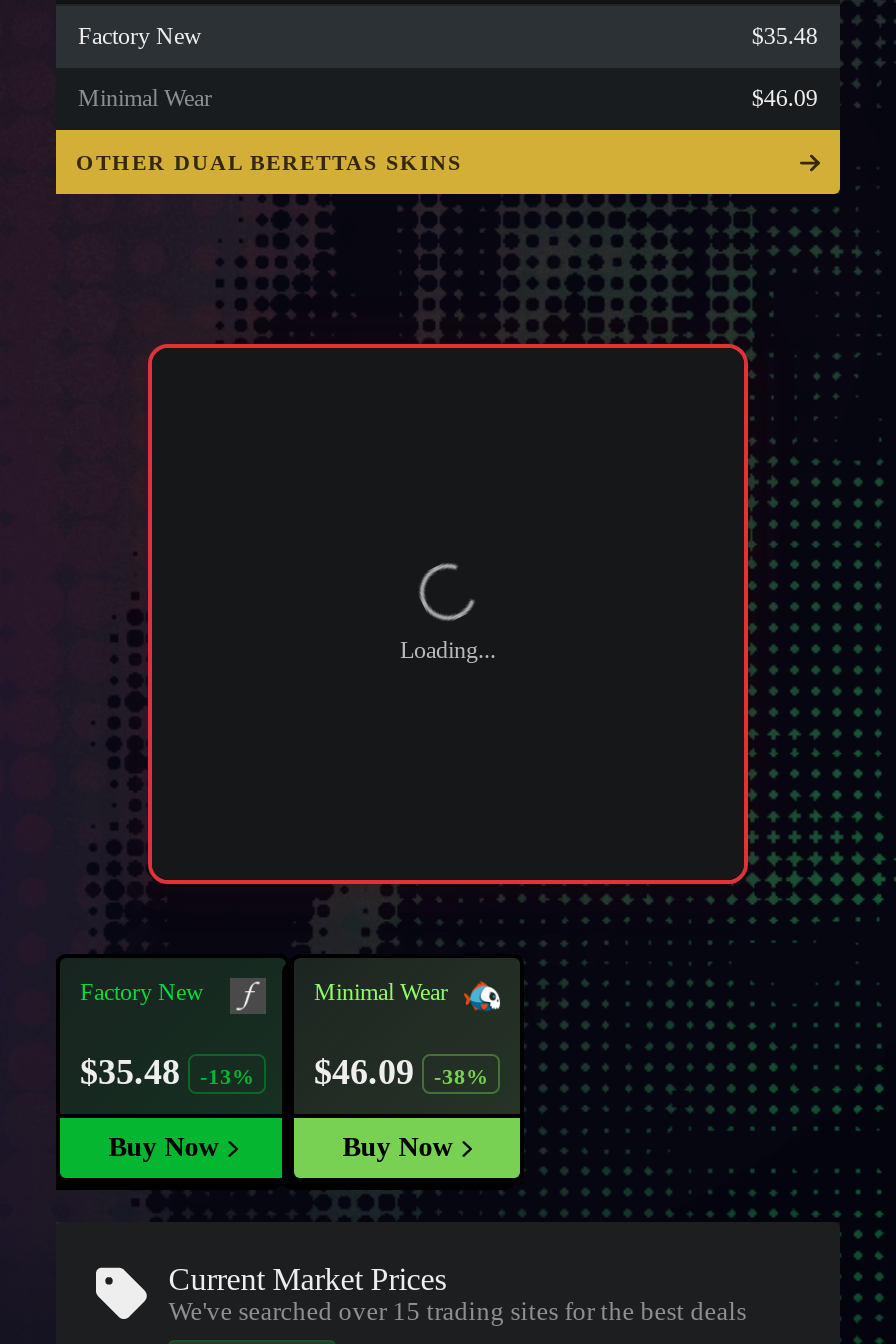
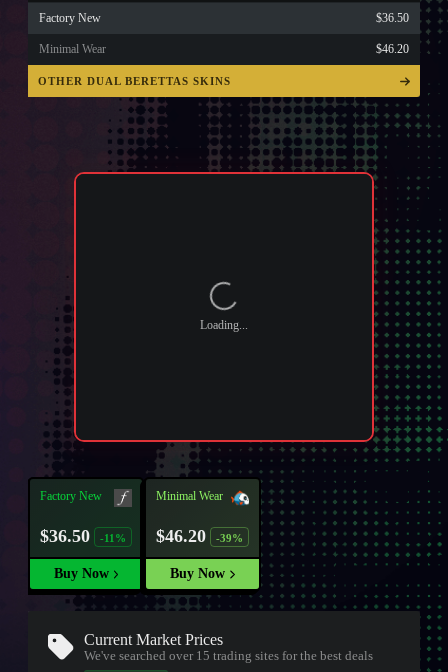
[752,22,818,50] $35.48 -> [376,11,409,25] $36.50
[752,84,818,112] $46.09 -> [376,42,409,56] $46.20
[80,1052,180,1092] $35.48 -> [40,526,90,546] $36.50
[200,1063,254,1087] -13% -> [100,531,126,543] -11%
[314,1052,414,1092] $46.09 -> [156,526,206,546] $46.20
[434,1063,488,1087] -38% -> [216,531,243,543] -39%

